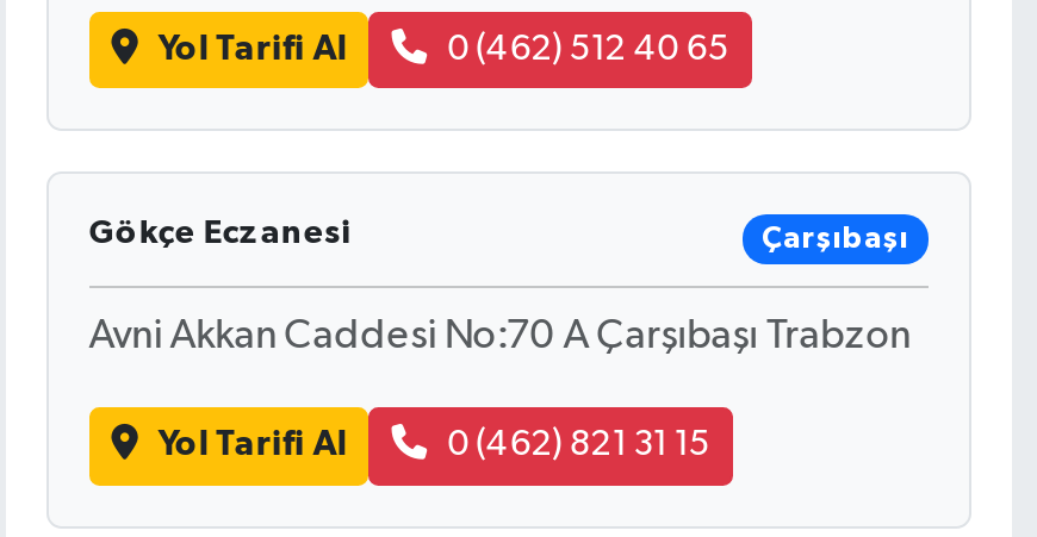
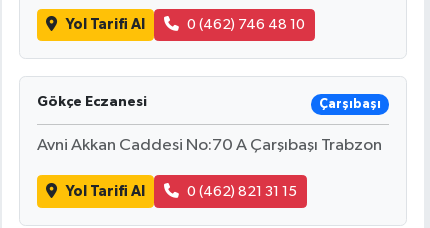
[447,31,729,67] 0 (462) 512 40 65 -> [187,17,305,32] 0 (462) 746 48 10

